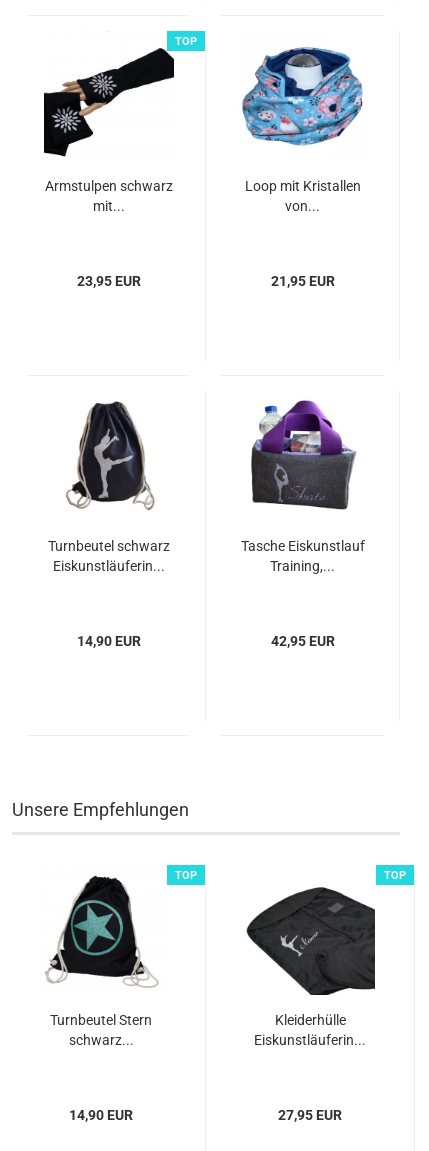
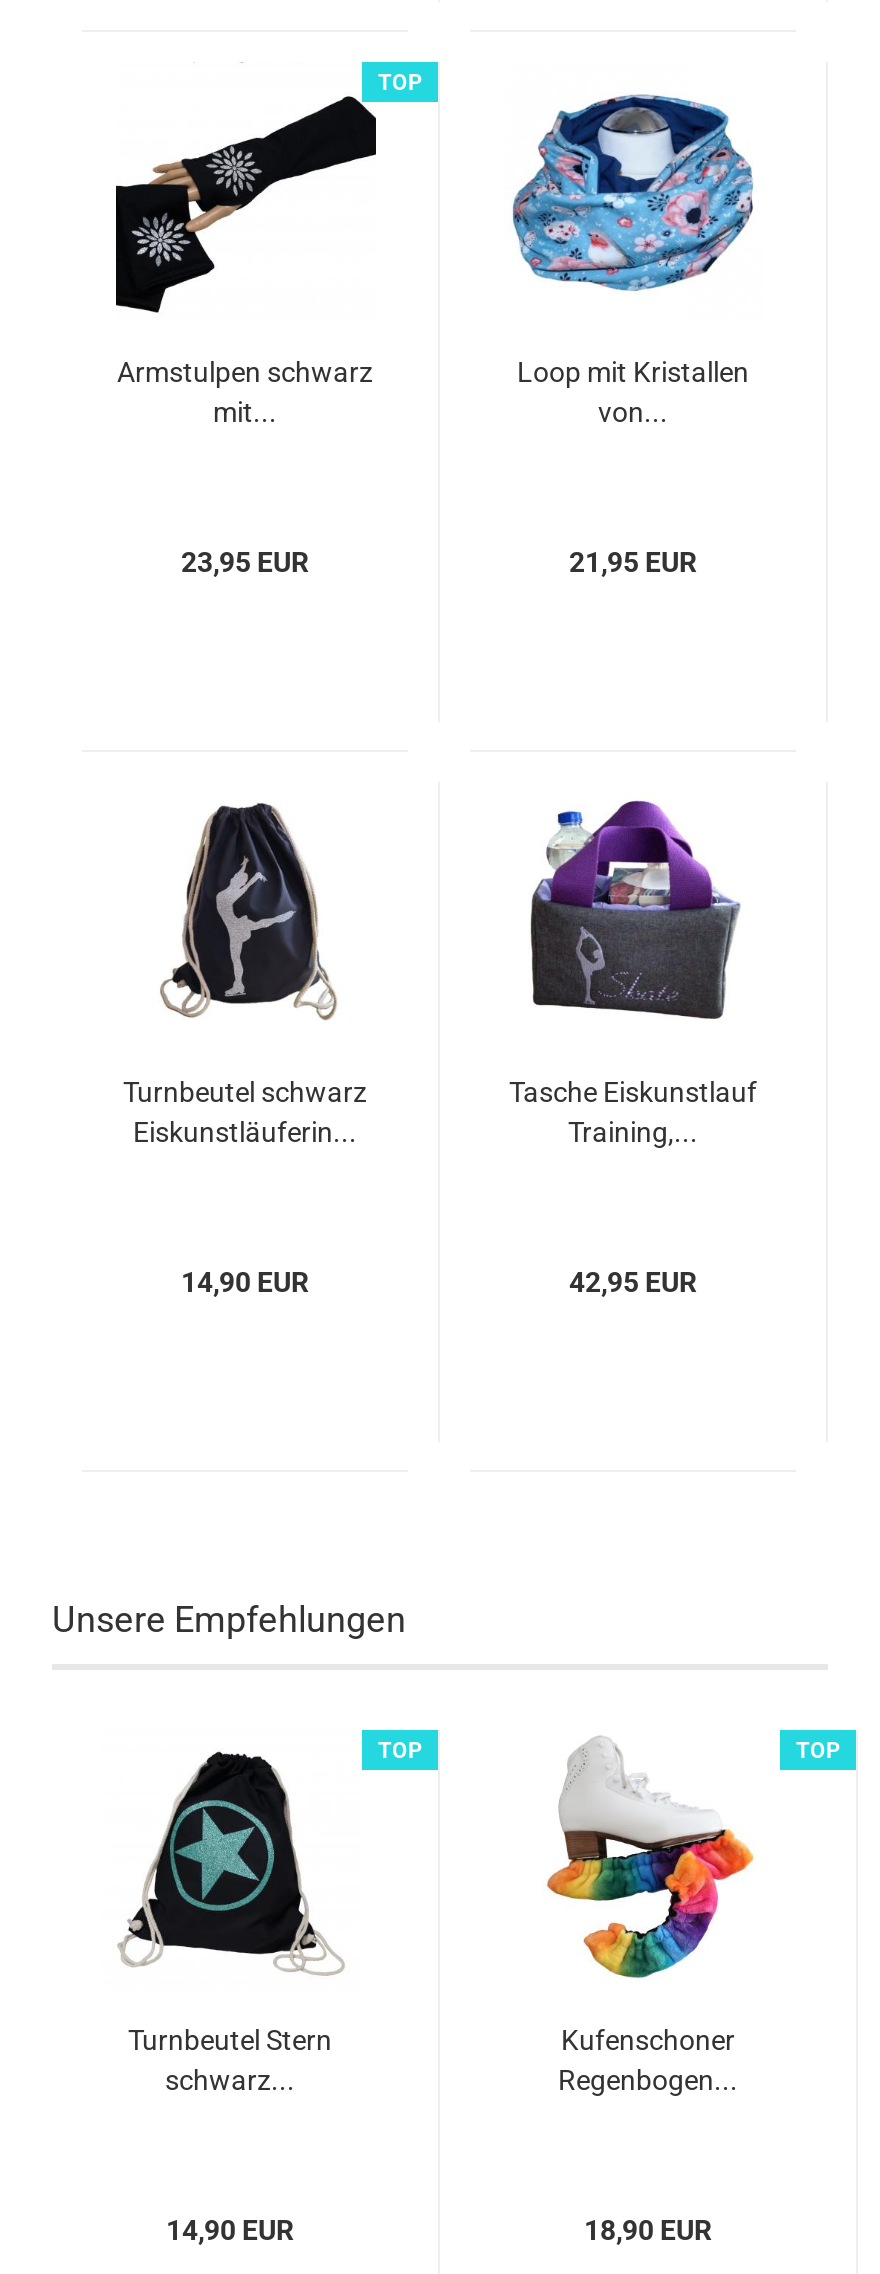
[246,869,376,1048] [image] | Kleiderhülle | Eiskunstläuferin... -> [522,1736,778,2096] [image] | Kufenschoner | Regenbogen...
[278,1107,342,1123] 27,95 EUR -> [584,2214,712,2246] 18,90 EUR

